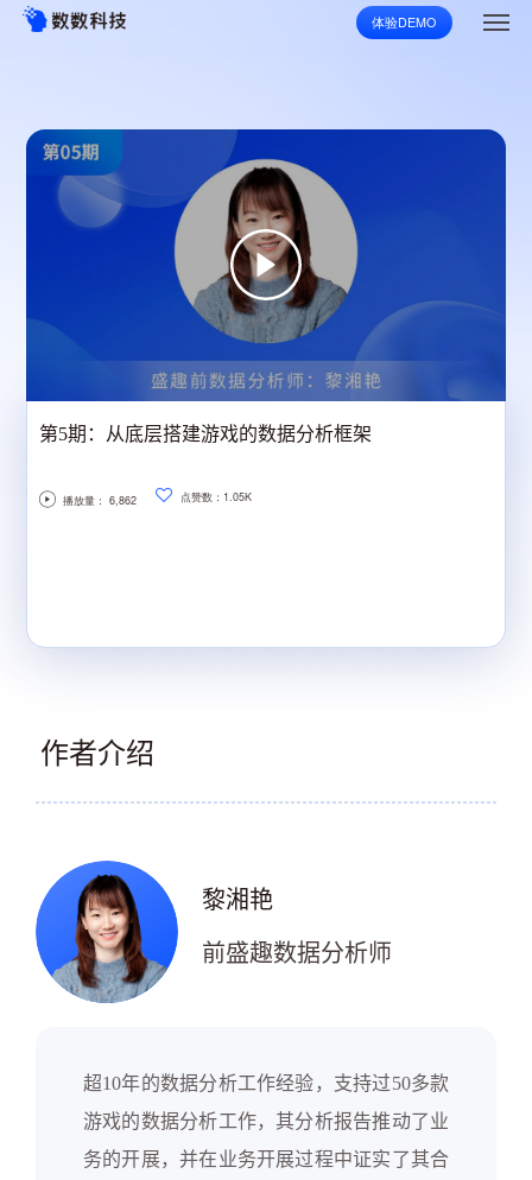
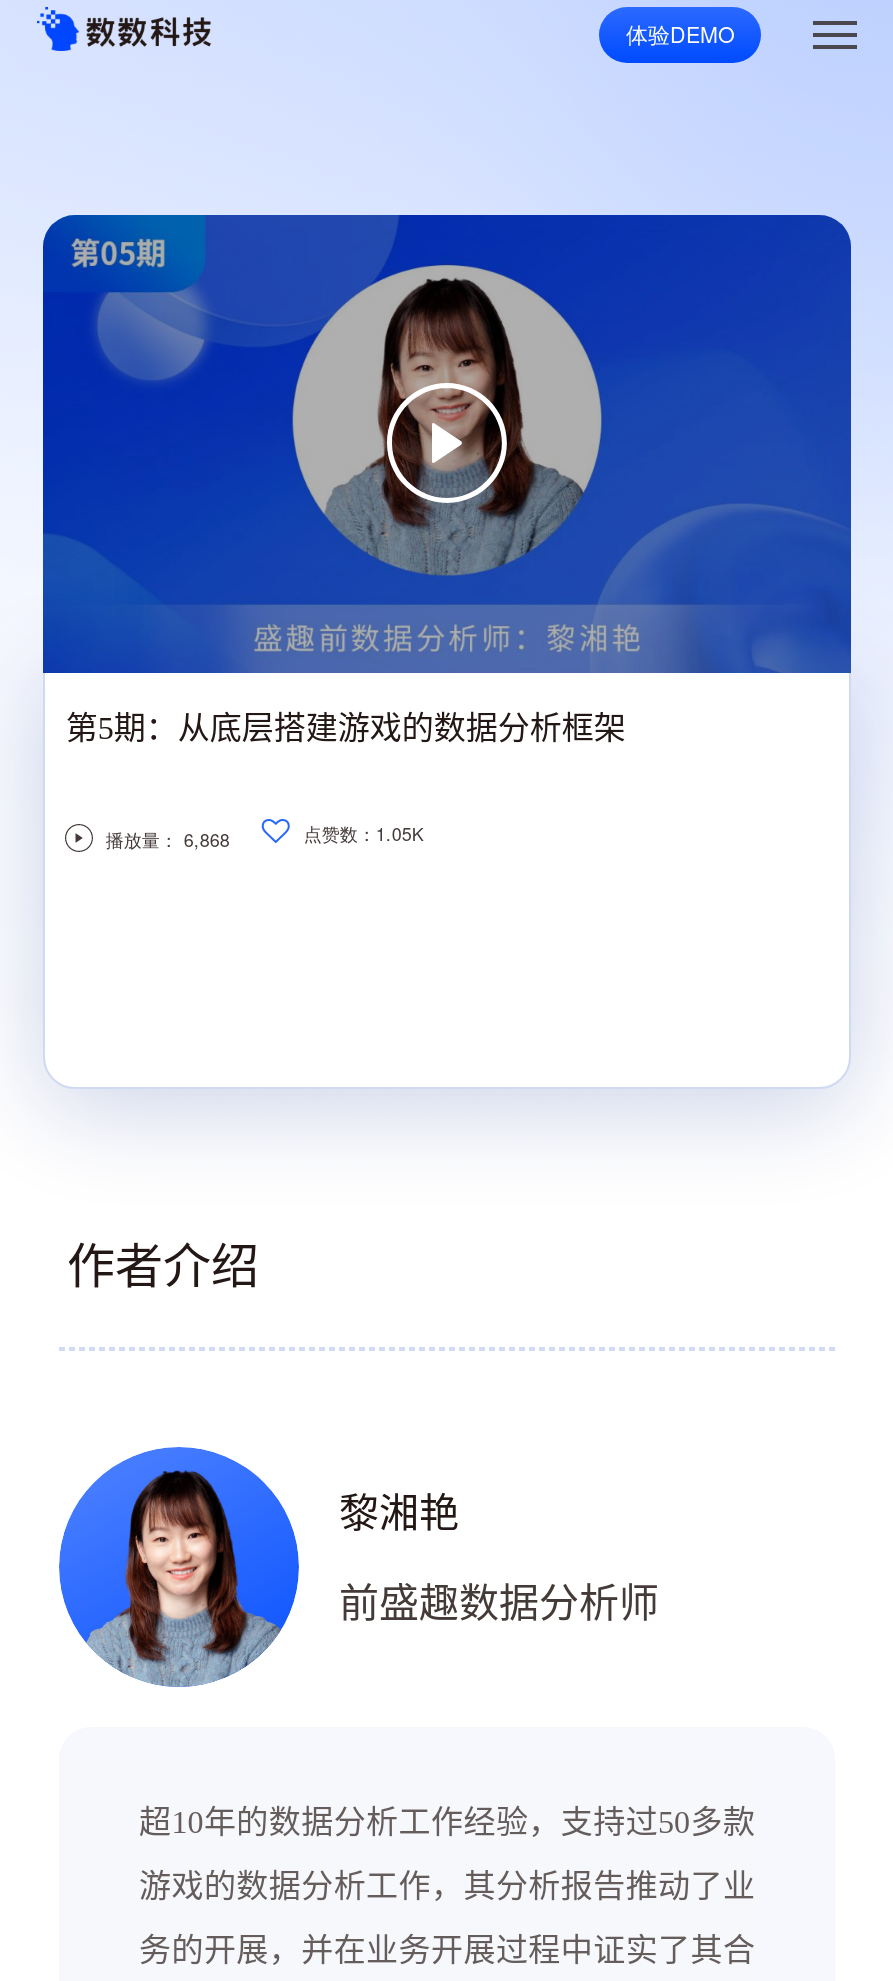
[63,492,137,508] 播放量： 6,862 -> [106,827,230,853] 播放量： 6,868

